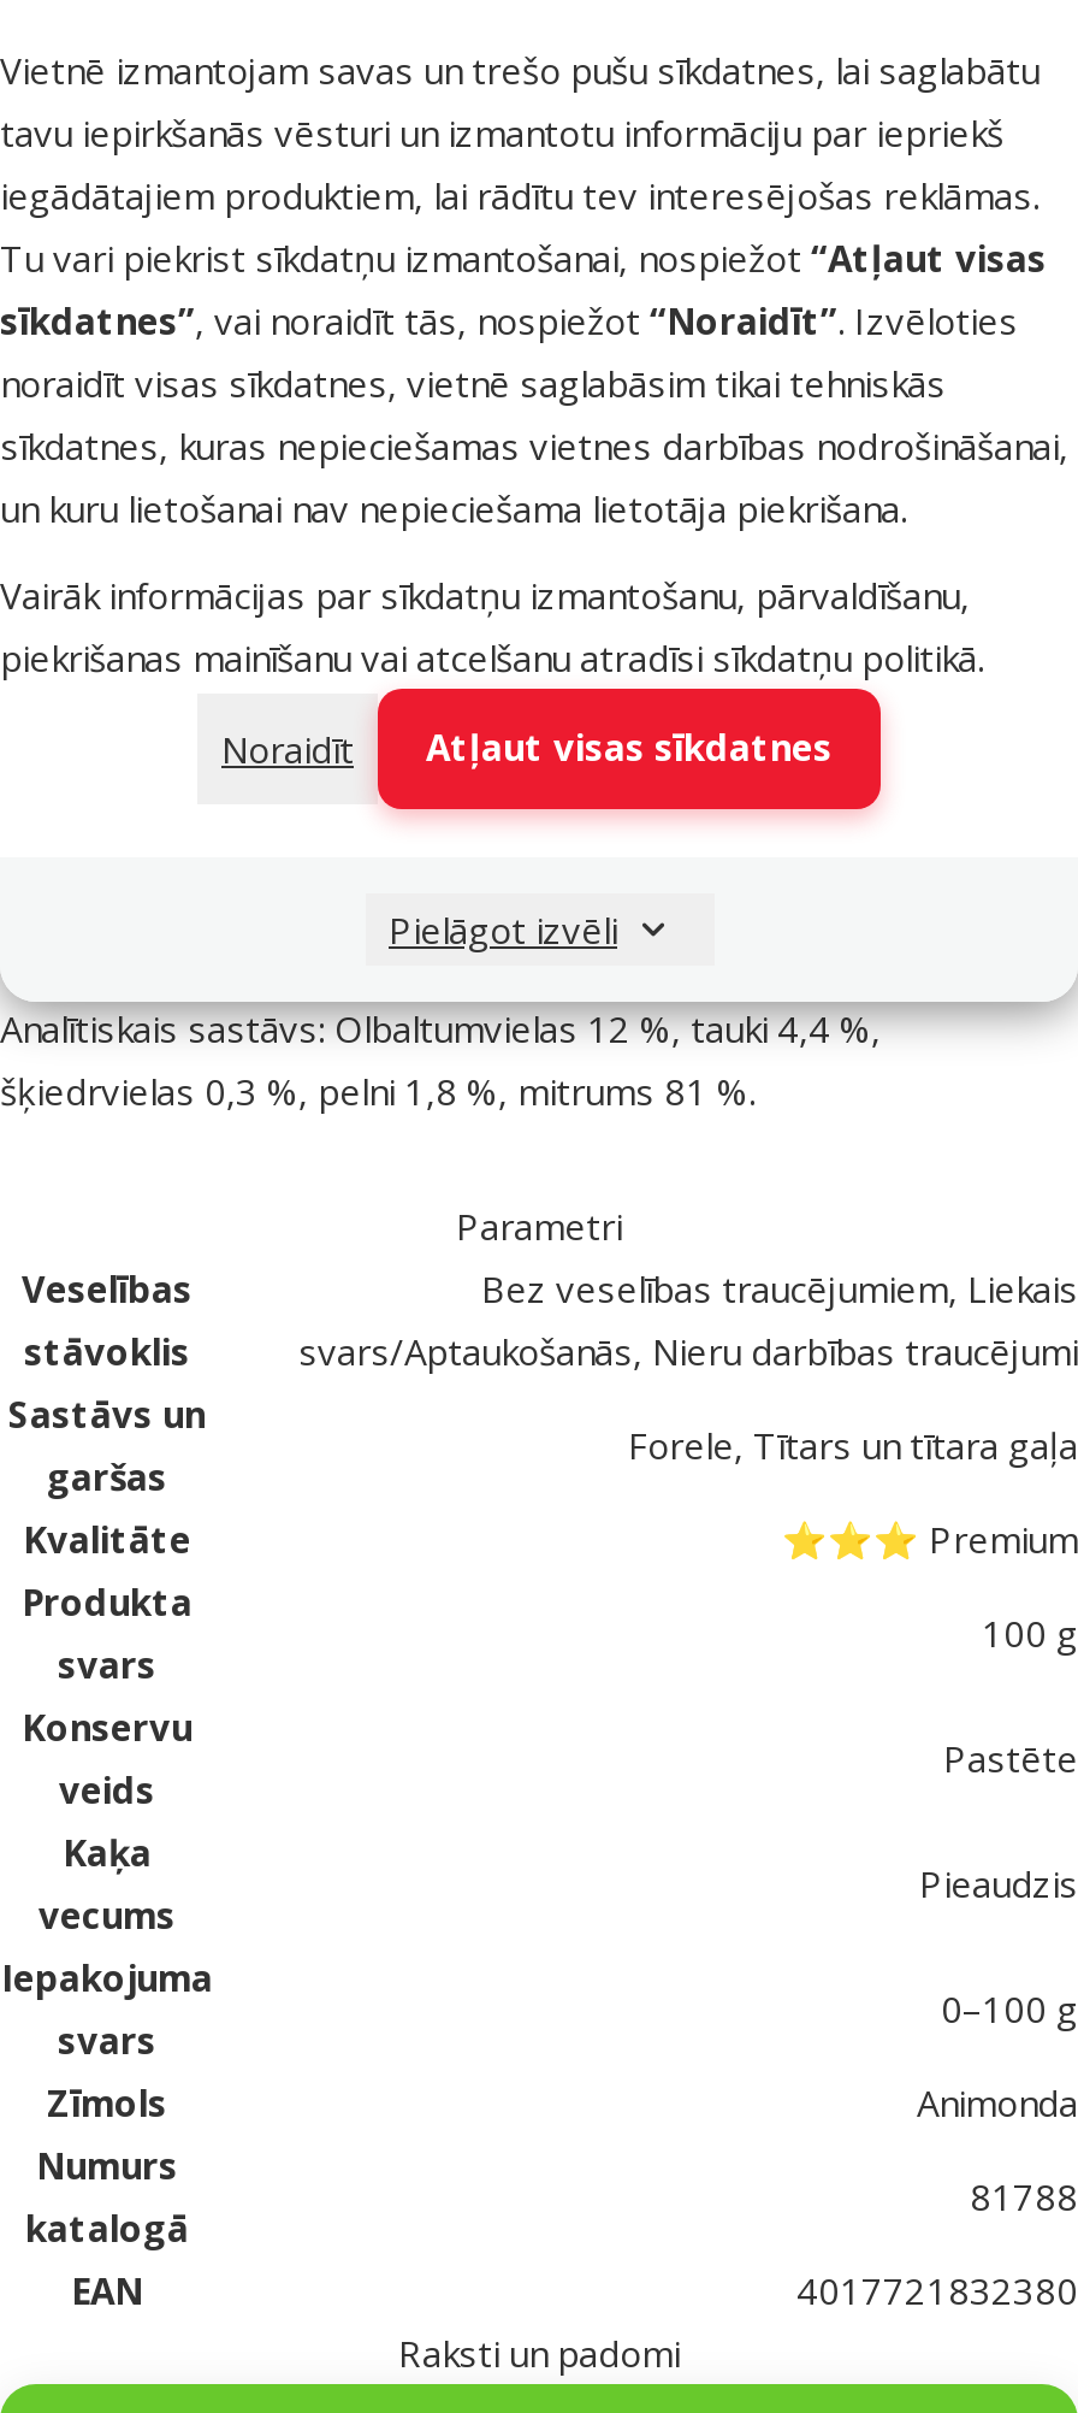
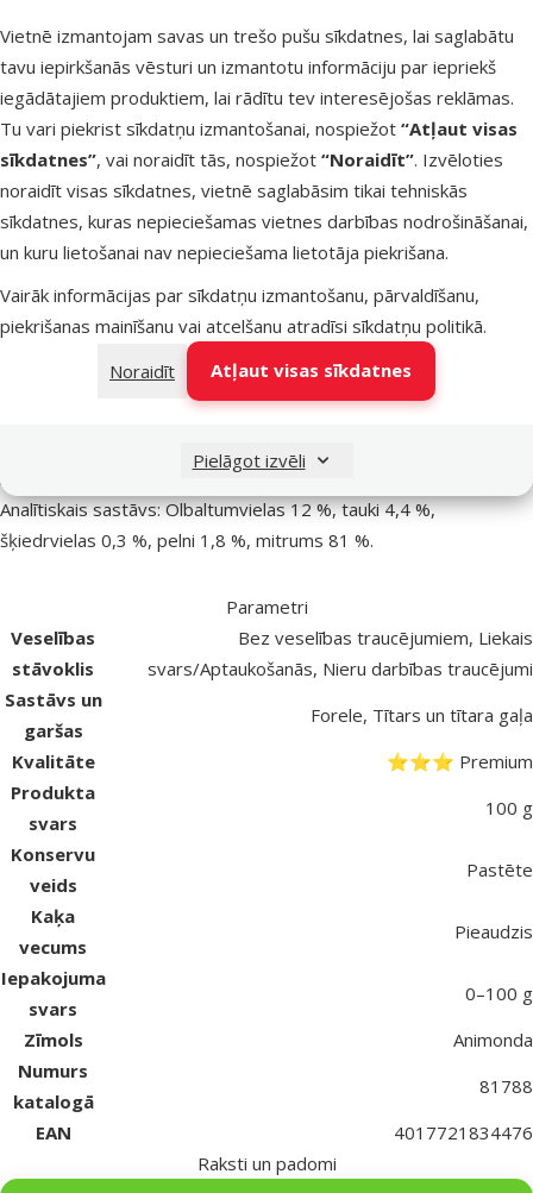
[796,2265,1078,2313] 4017721832380 -> [394,1120,533,1144] 4017721834476

